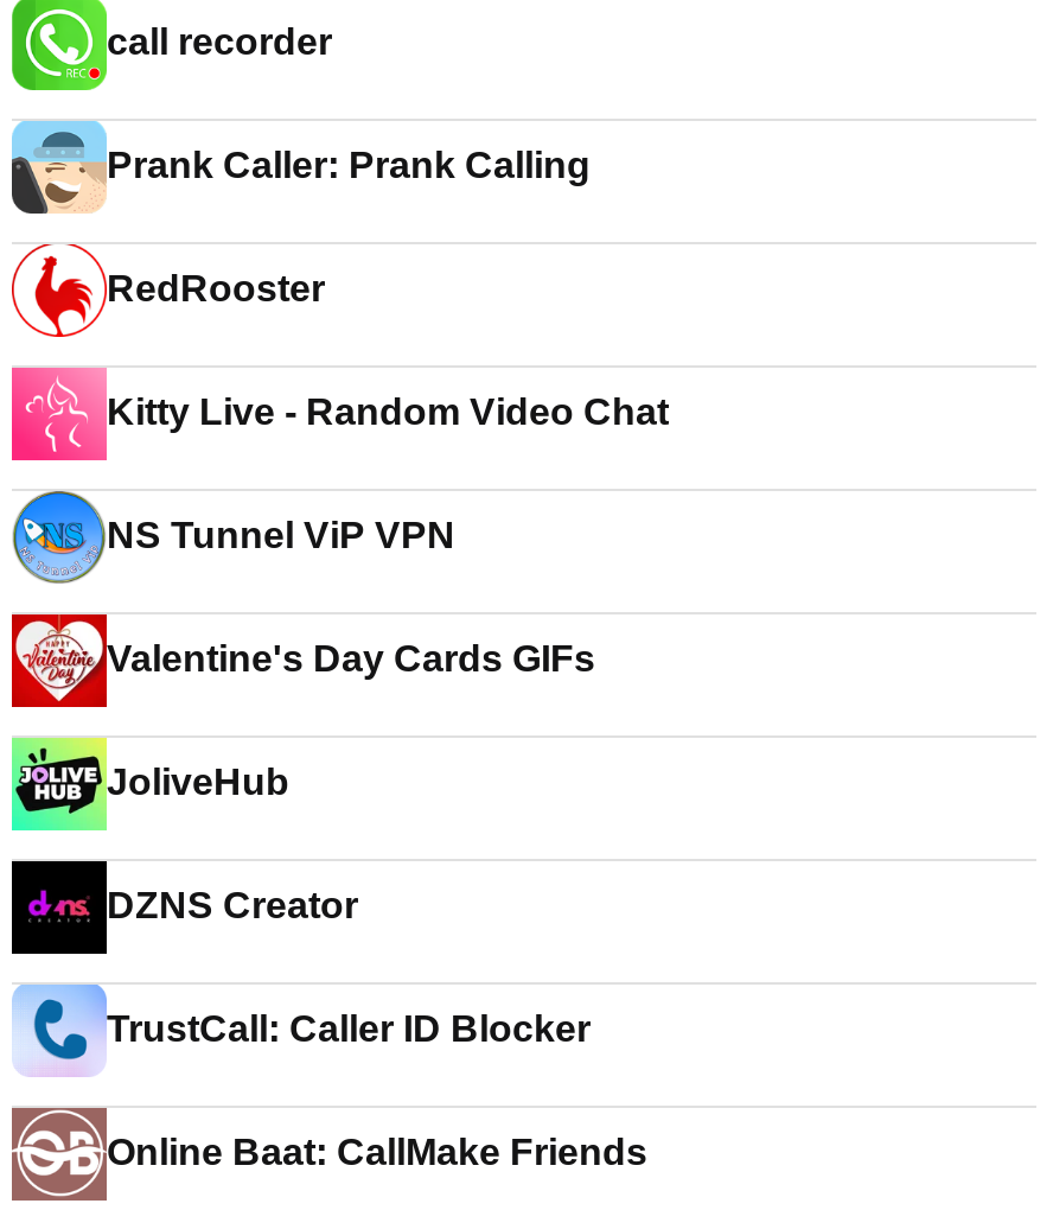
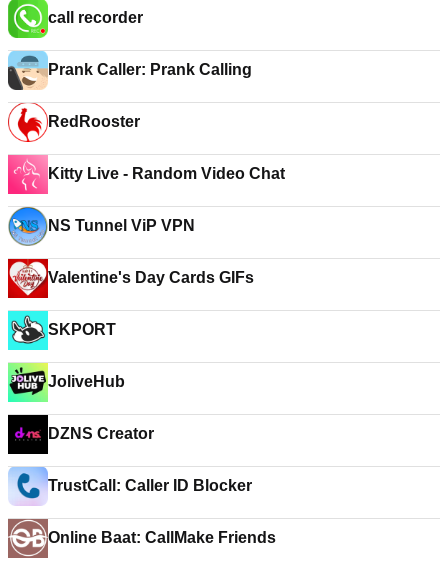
none -> [7,310,116,351] [image] | SKPORT

